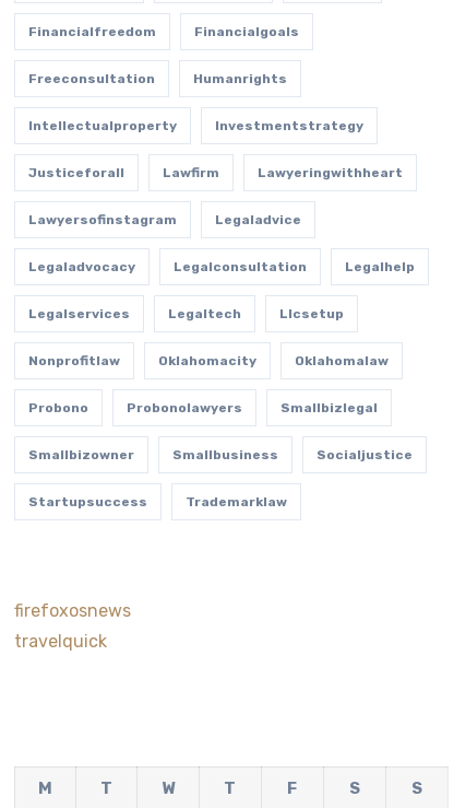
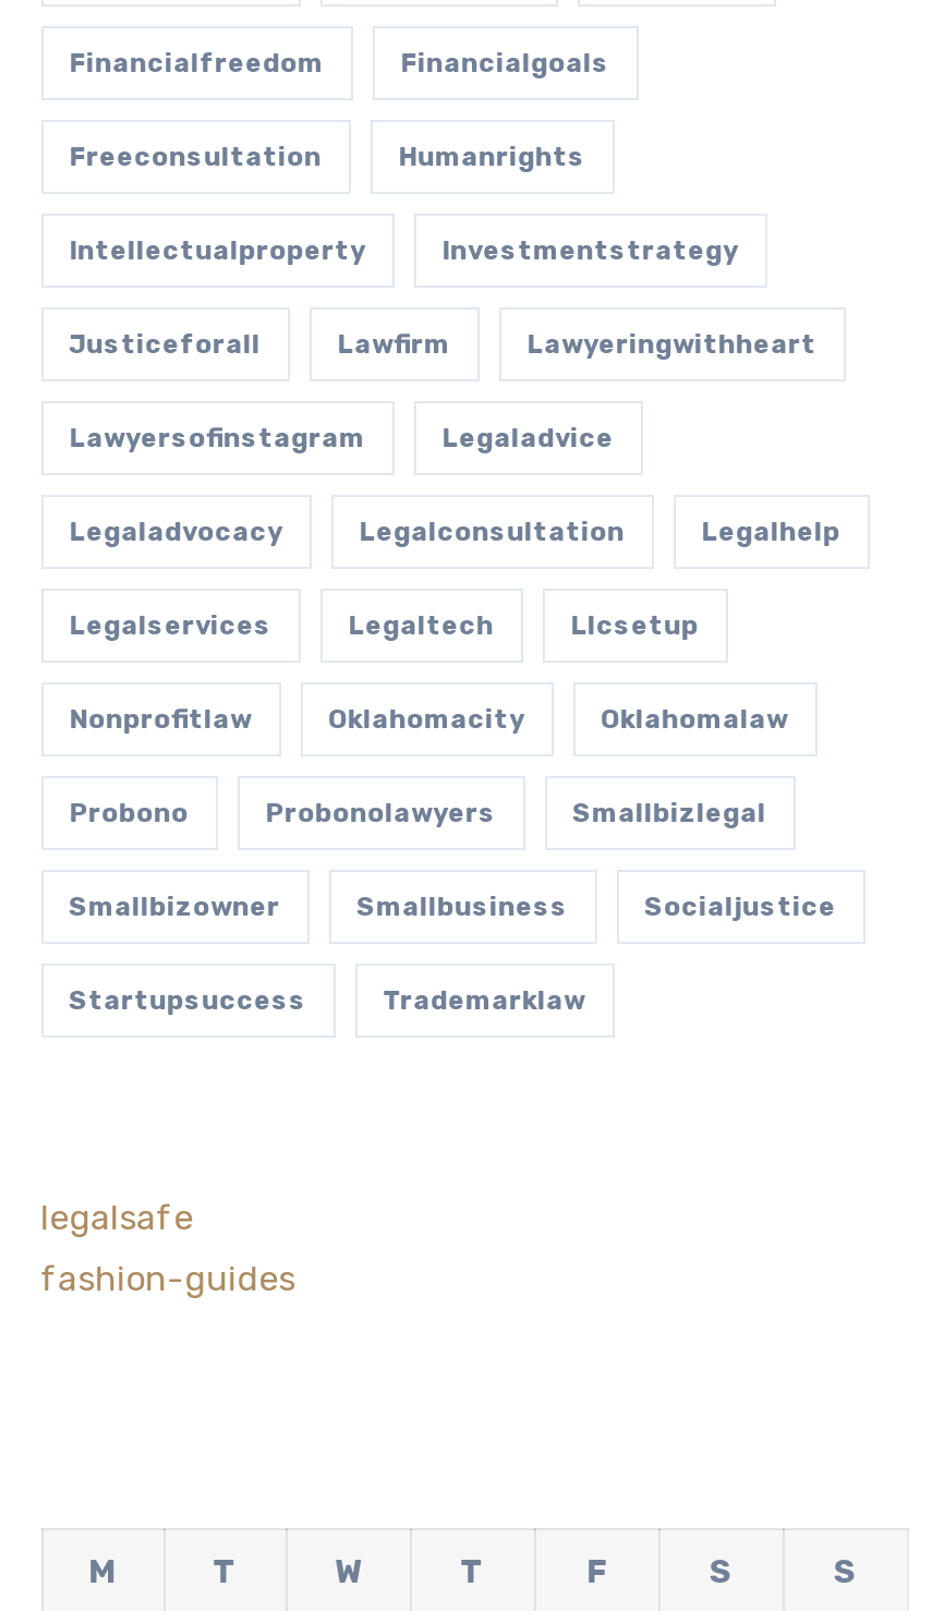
[14,601,131,622] firefoxosnews -> [41,1198,193,1239] legalsafe
[14,631,107,652] travelquick -> [41,1259,296,1300] fashion-guides

